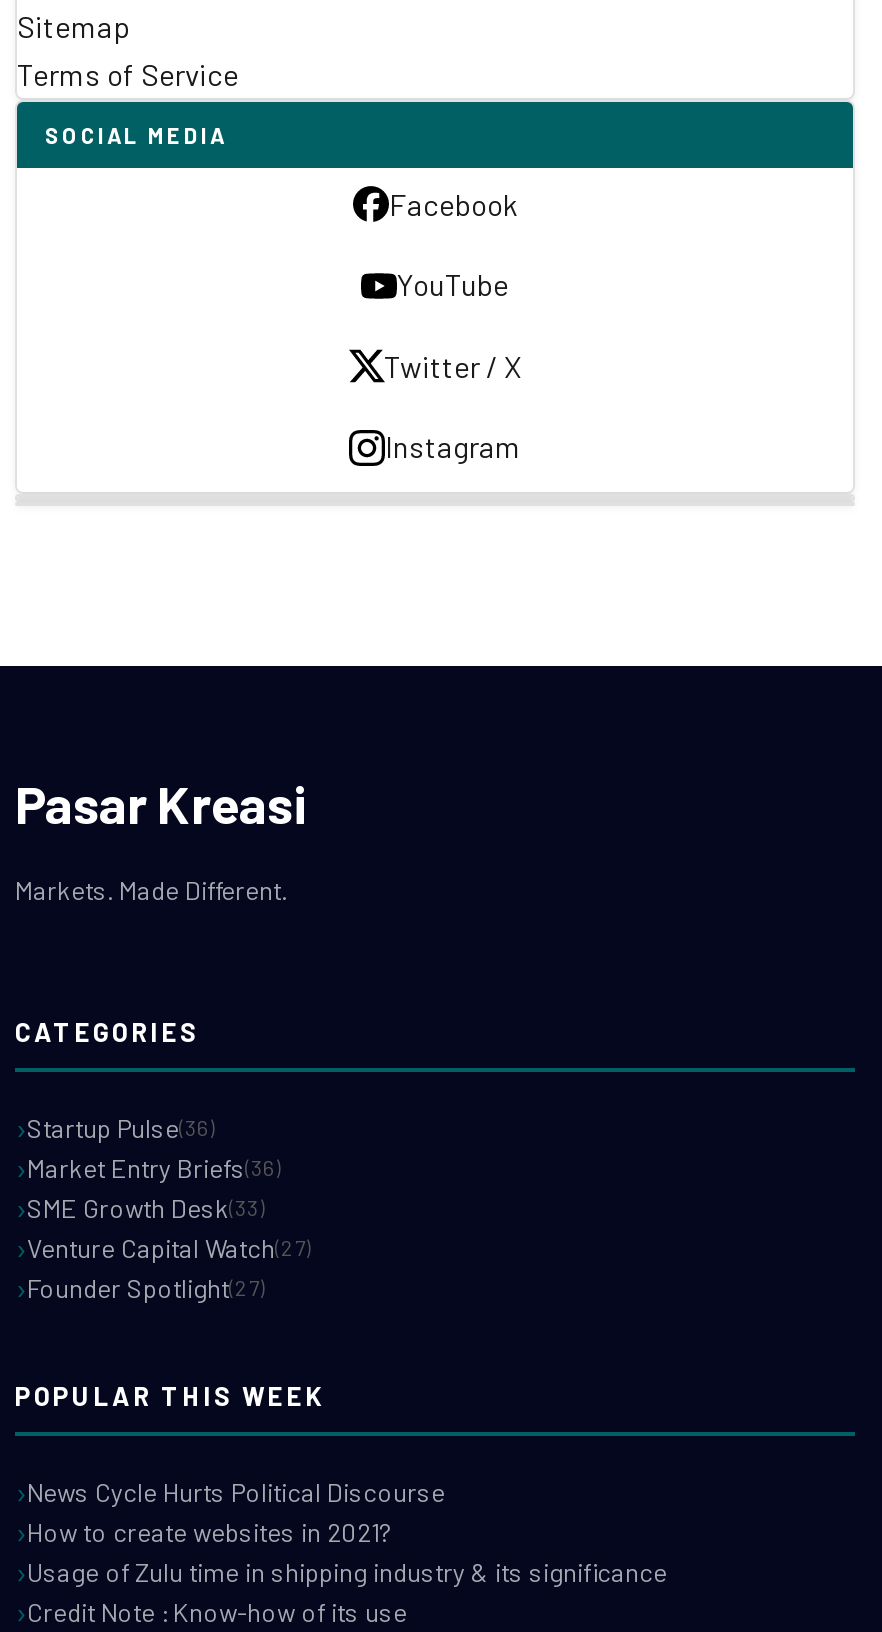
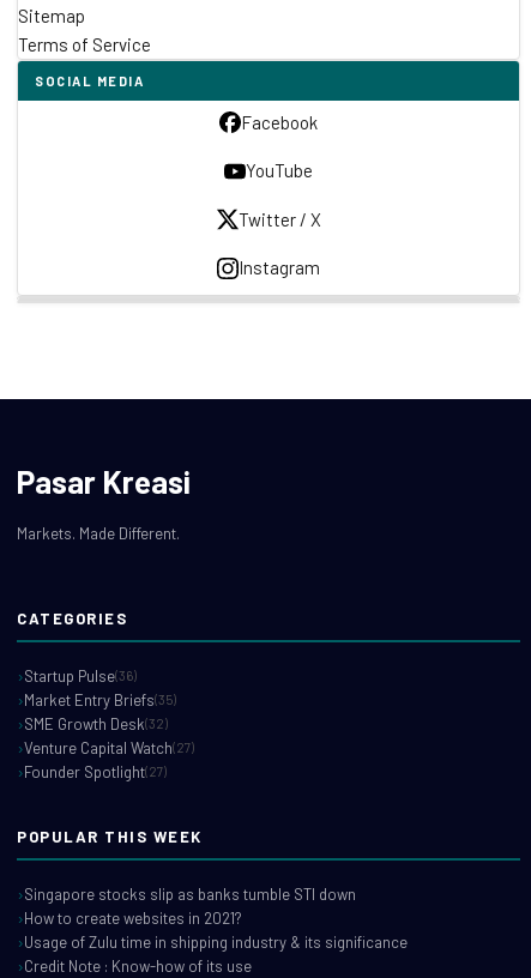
[27,1151,281,1183] Market Entry Briefs(36) -> [24,690,176,709] Market Entry Briefs(35)
[27,1191,265,1223] SME Growth Desk(33) -> [24,714,168,733] SME Growth Desk(32)
[27,1475,445,1507] News Cycle Hurts Political Discourse -> [24,884,356,903] Singapore stocks slip as banks tumble STI down

